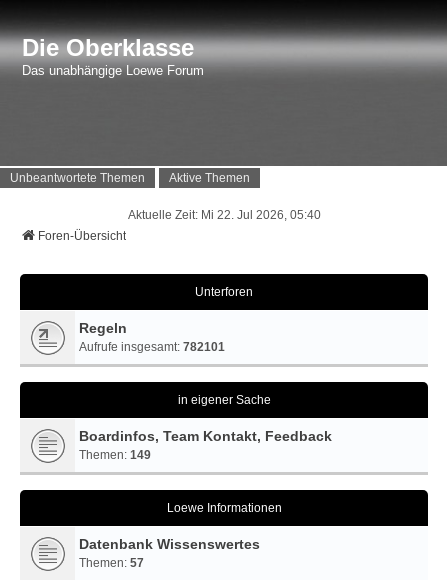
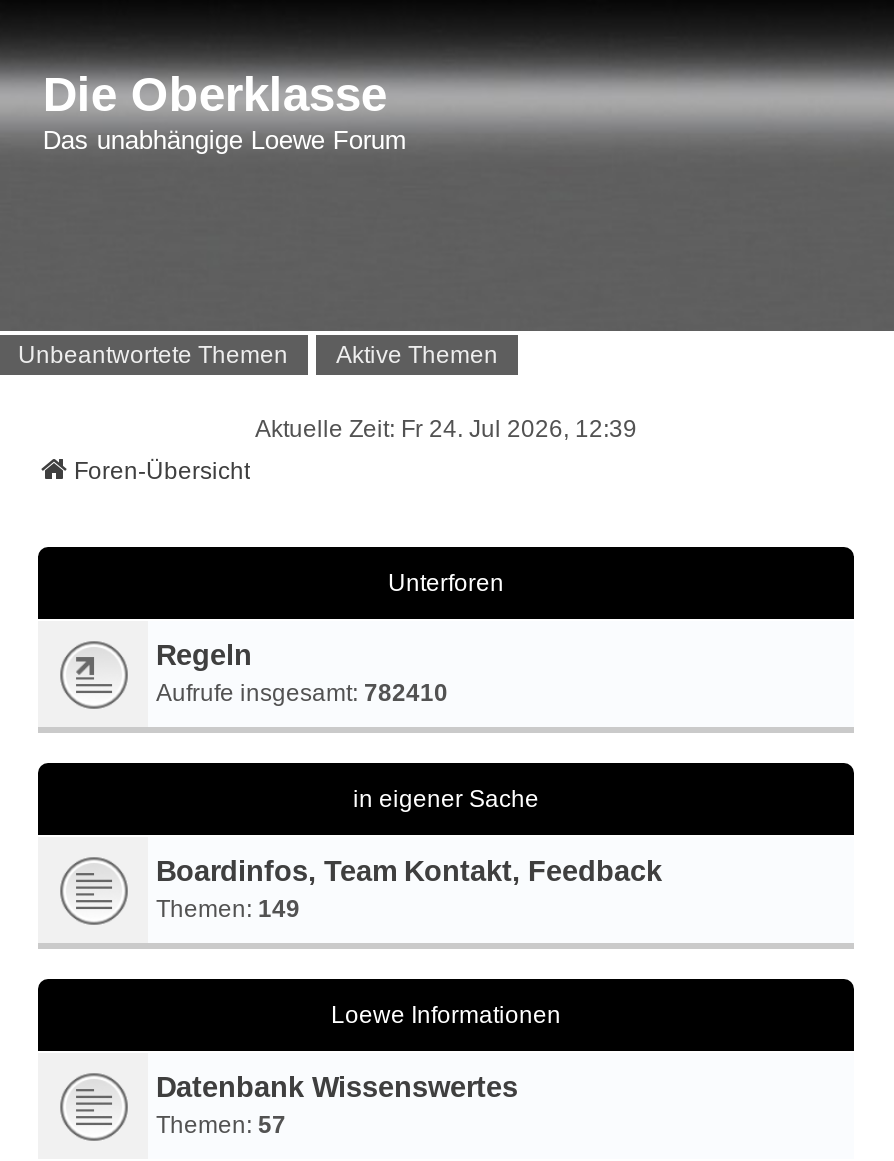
[127,208,320,222] Aktuelle Zeit: Mi 22. Jul 2026, 05:40 -> [255,415,637,443] Aktuelle Zeit: Fr 24. Jul 2026, 12:39
[79,340,225,354] Aufrufe insgesamt: 782101 -> [156,679,448,707] Aufrufe insgesamt: 782410

